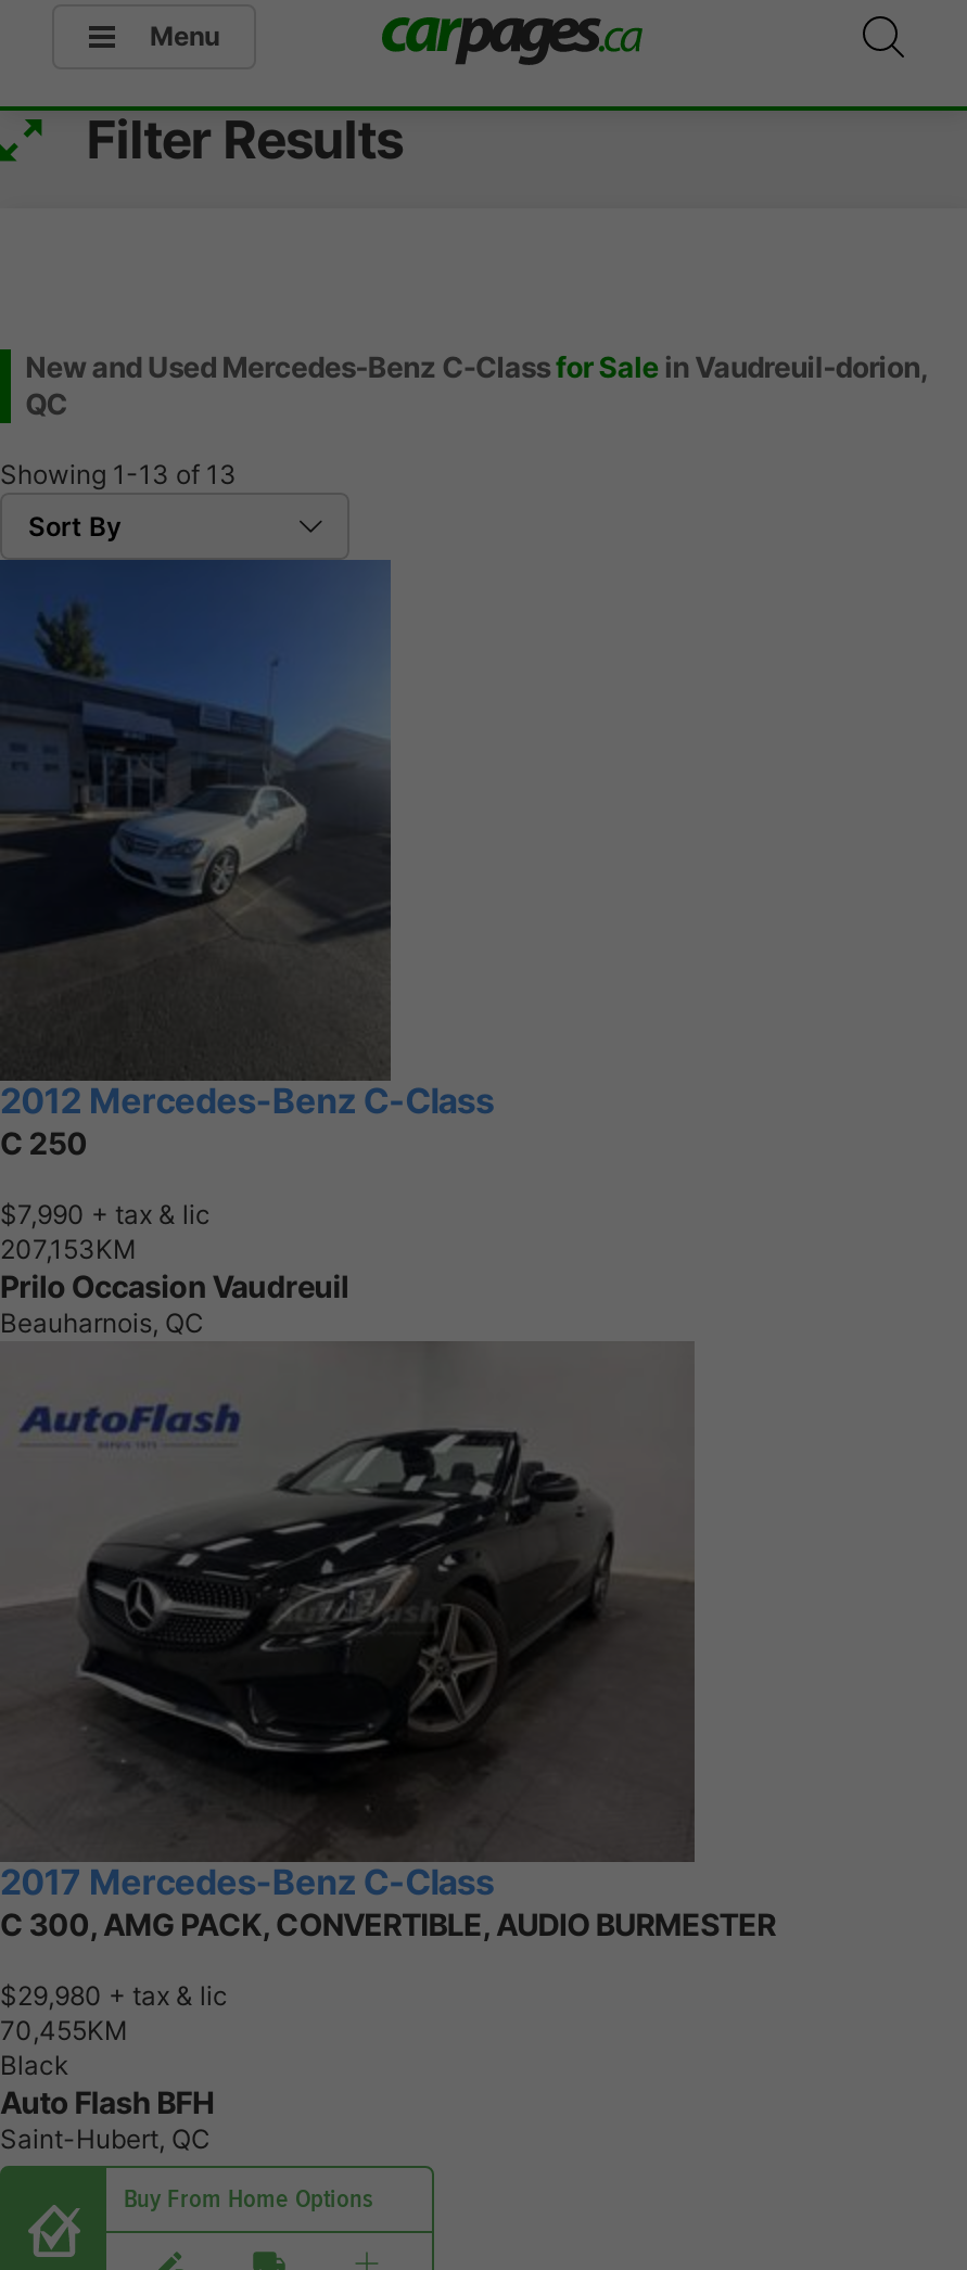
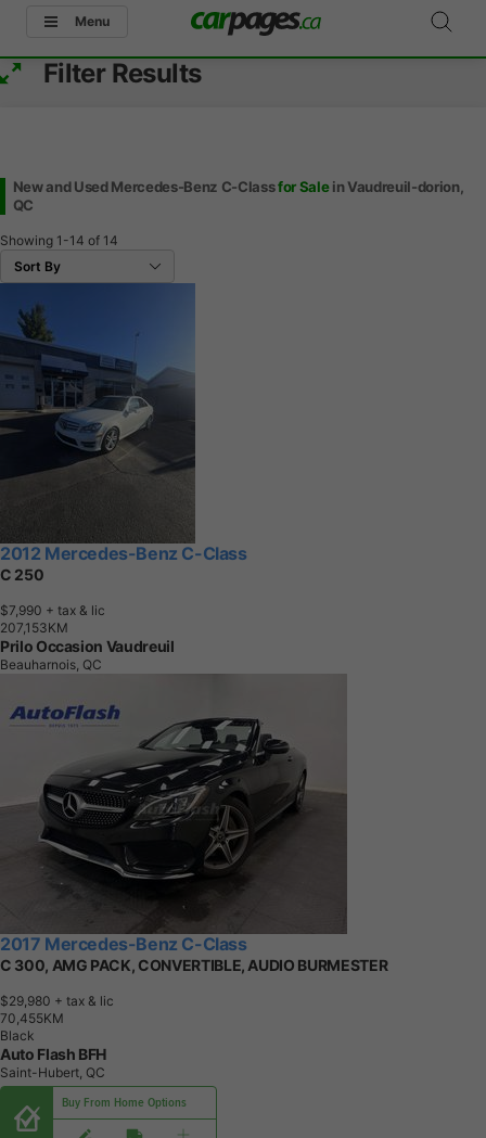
[0,458,237,490] Showing 1-13 of 13 -> [0,232,118,248] Showing 1-14 of 14

